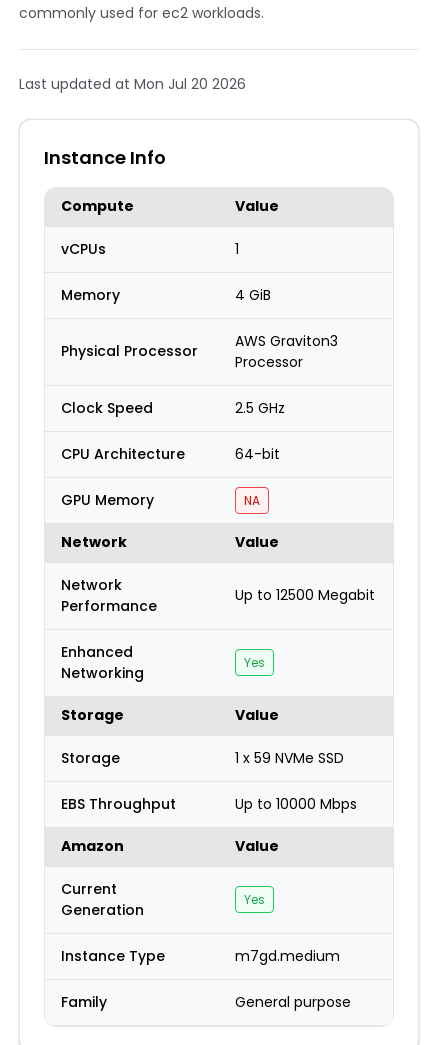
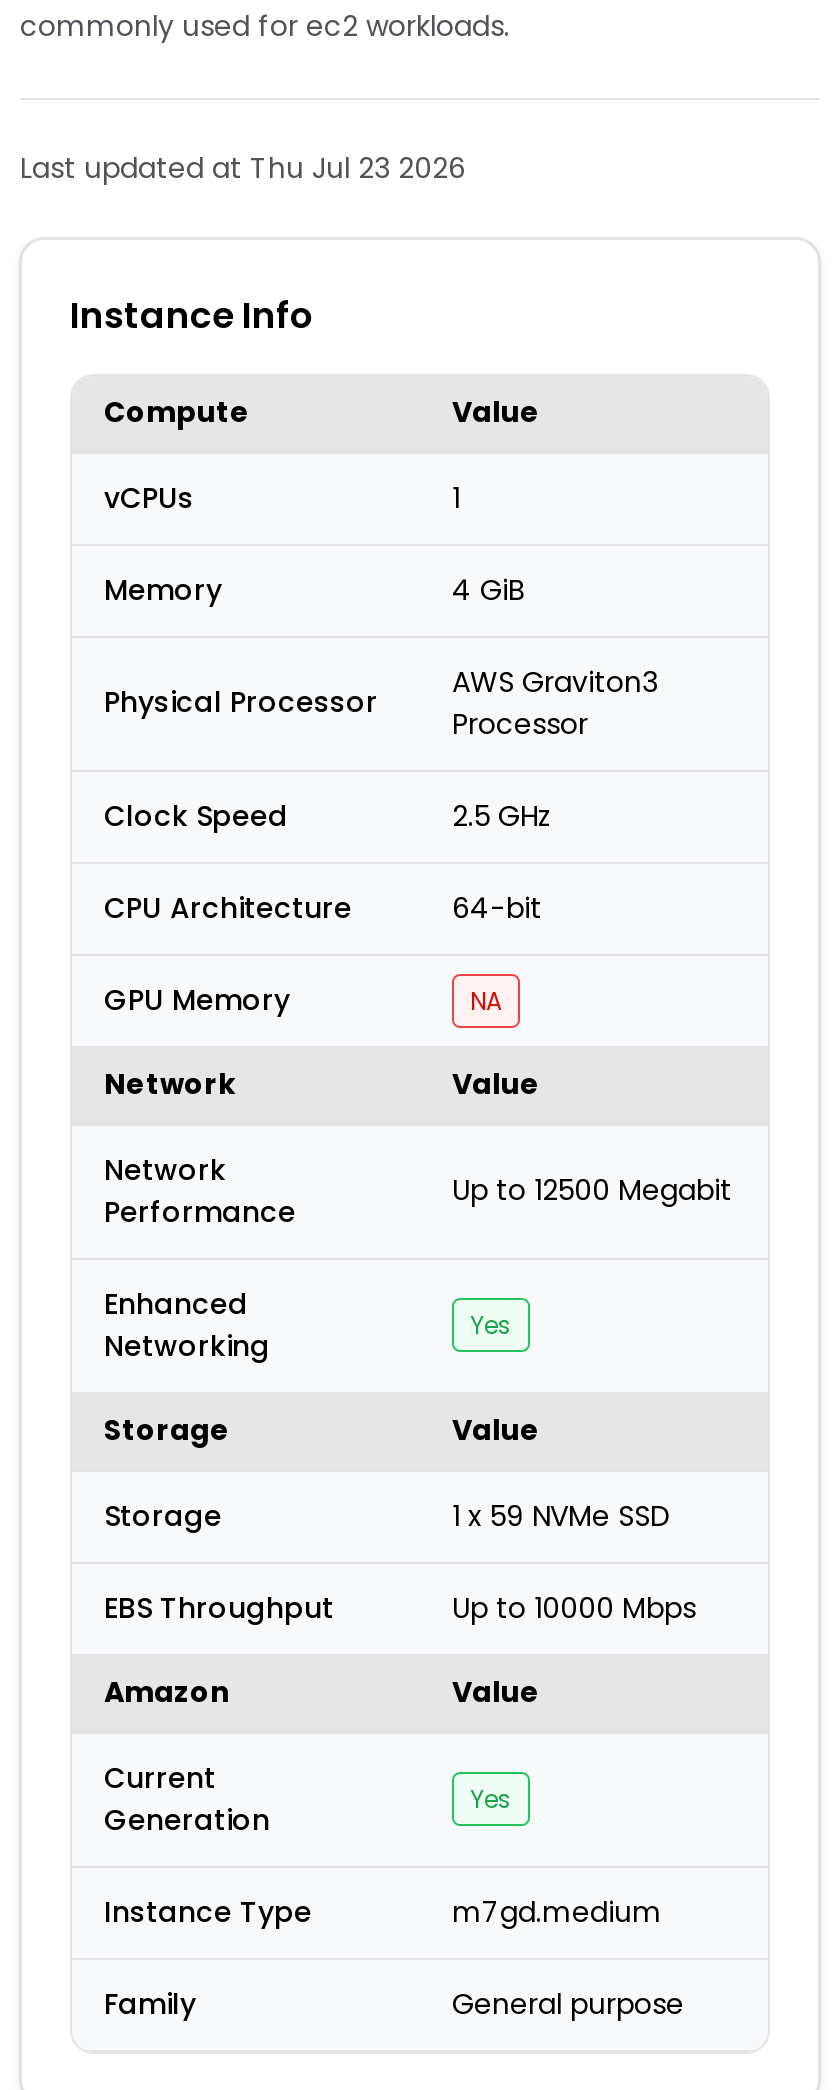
[19,74,246,94] Last updated at Mon Jul 20 2026 -> [20,148,466,188] Last updated at Thu Jul 23 2026

